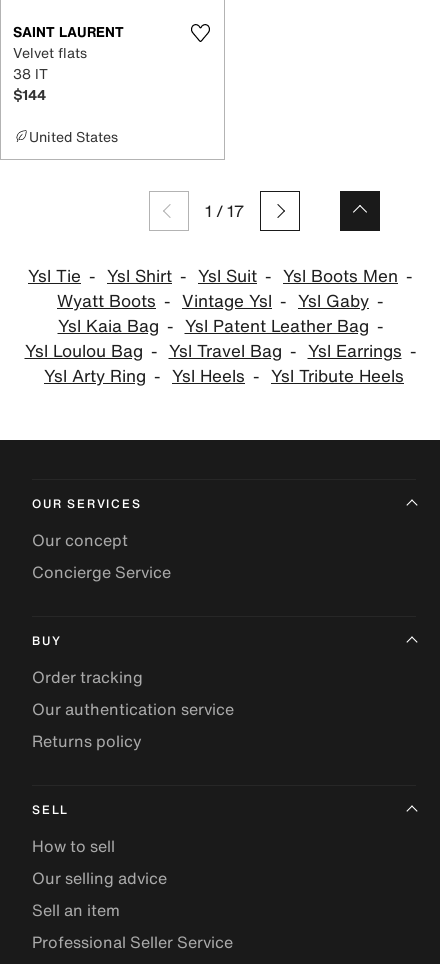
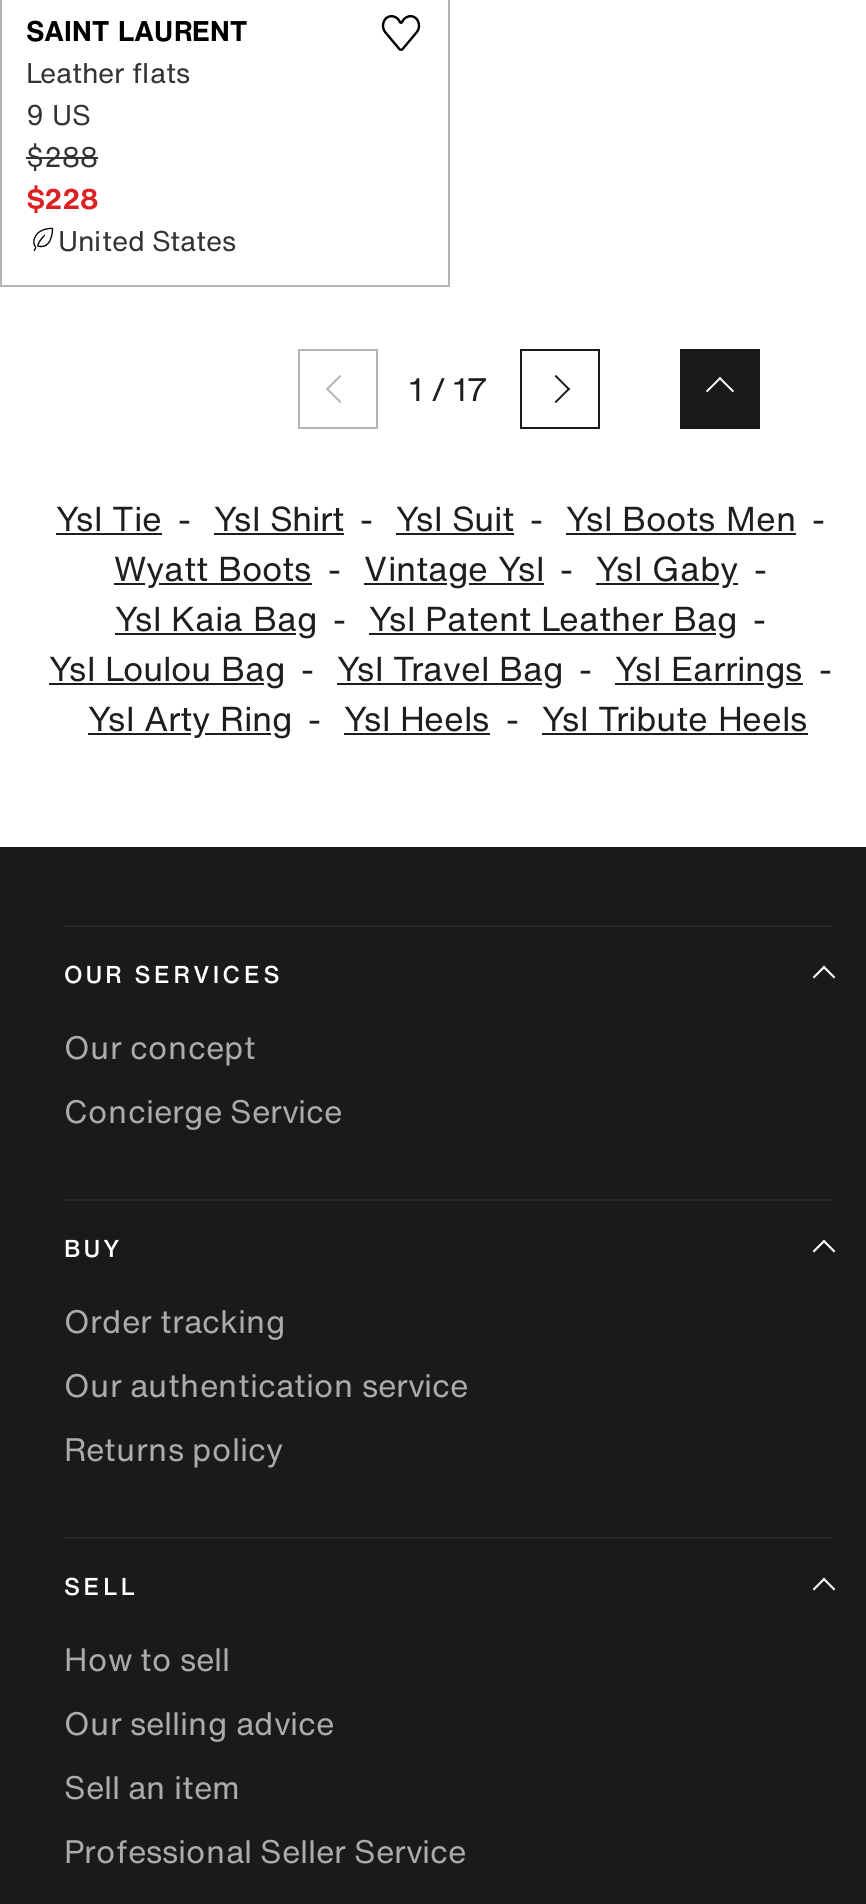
[13,41,87,104] Velvet flats | 38 IT | $144 -> [26,50,190,218] Leather flats | 9 US | $288 | $228

